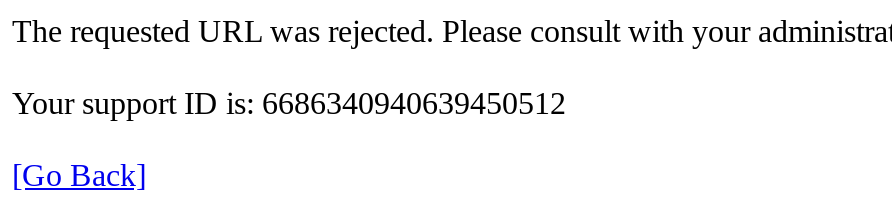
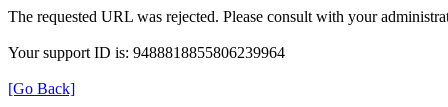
[12,86,566,120] Your support ID is: 6686340940639450512 -> [8,44,285,61] Your support ID is: 9488818855806239964

